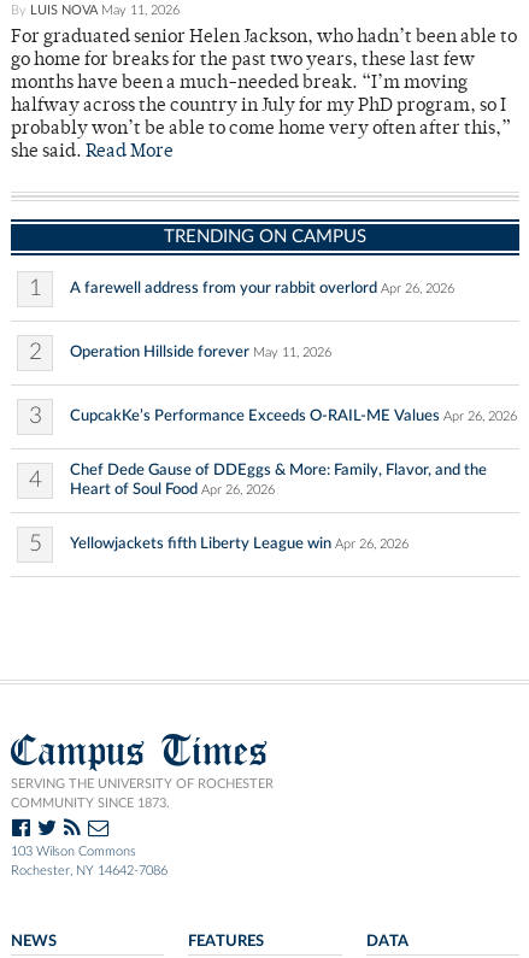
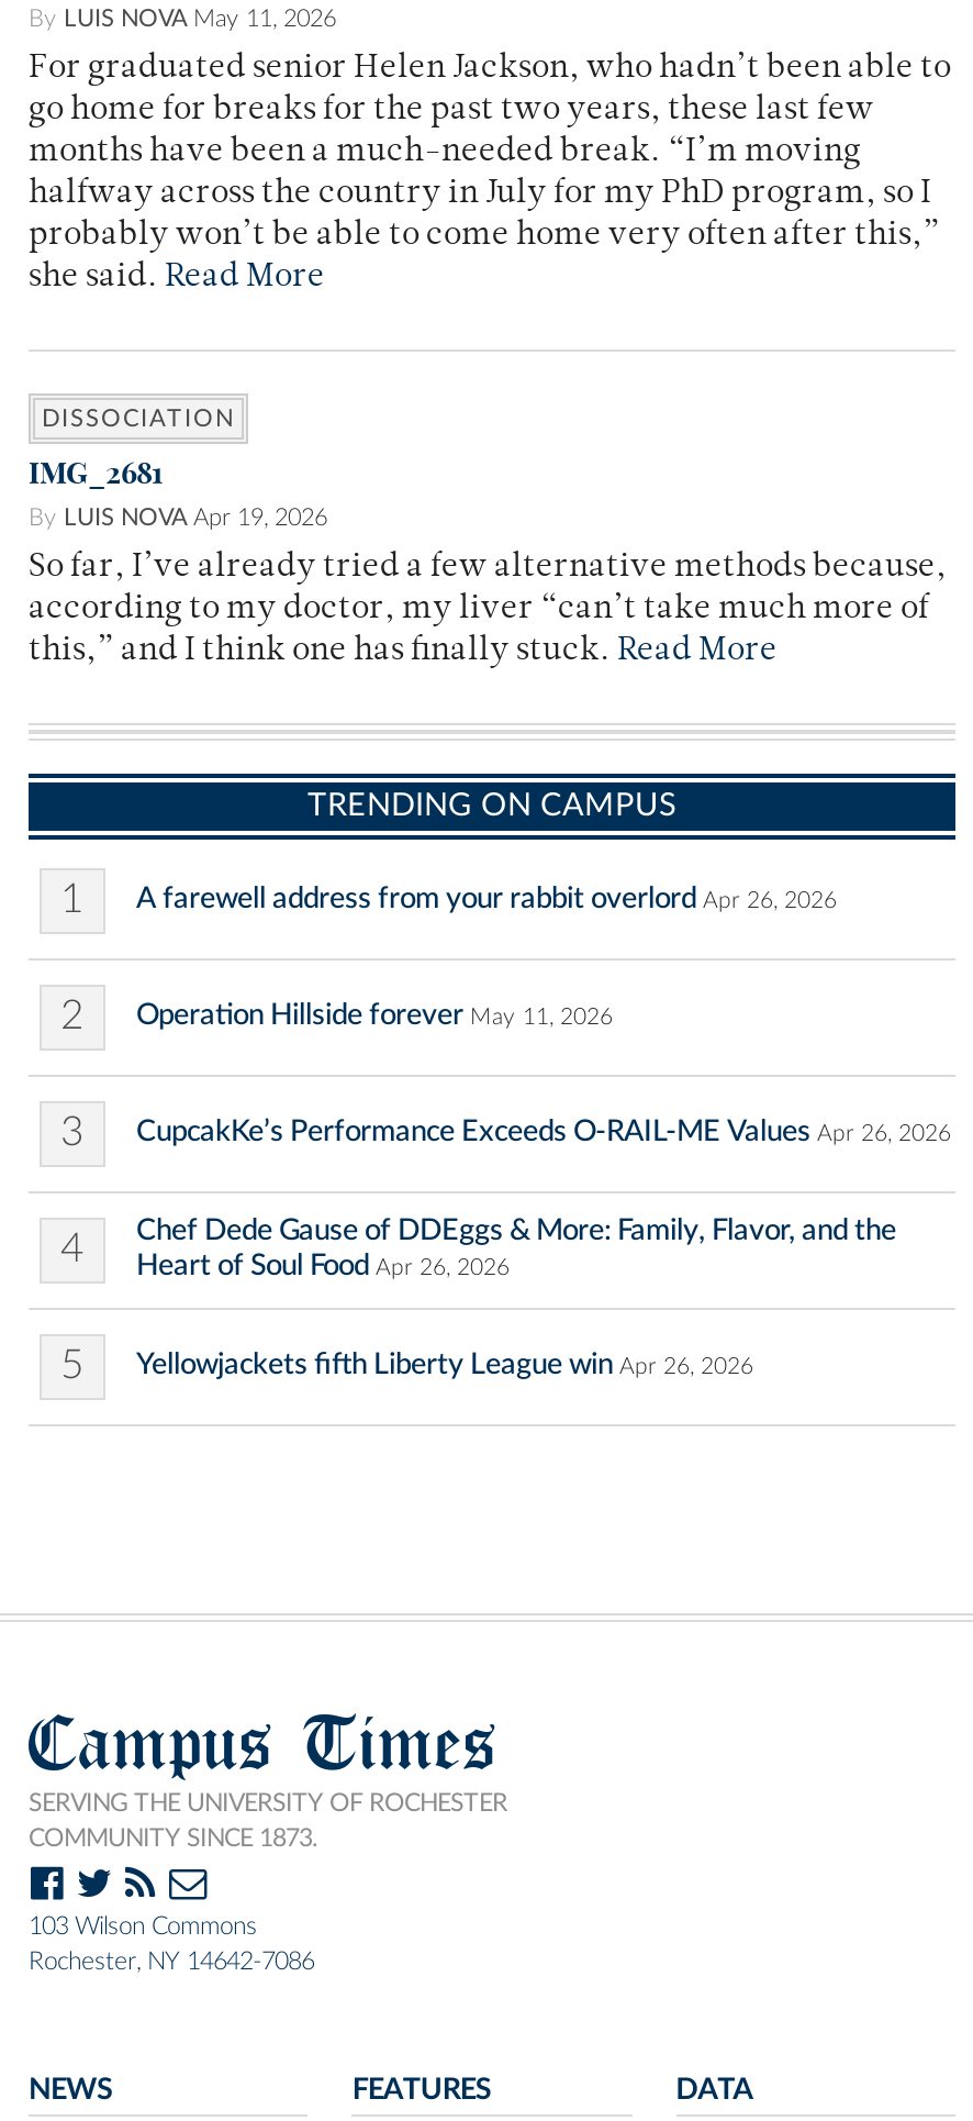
none -> [29,407,947,669] DISSOCIATION | IMG_2681 | By LUIS NOVA Apr 19, 2026 | So far, I’ve already tried a few alternative methods because, | according to my doctor, my liver “can’t take much more of | this,” and I think one has finally stuck. Read More

